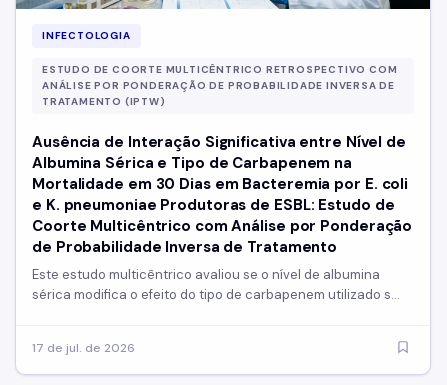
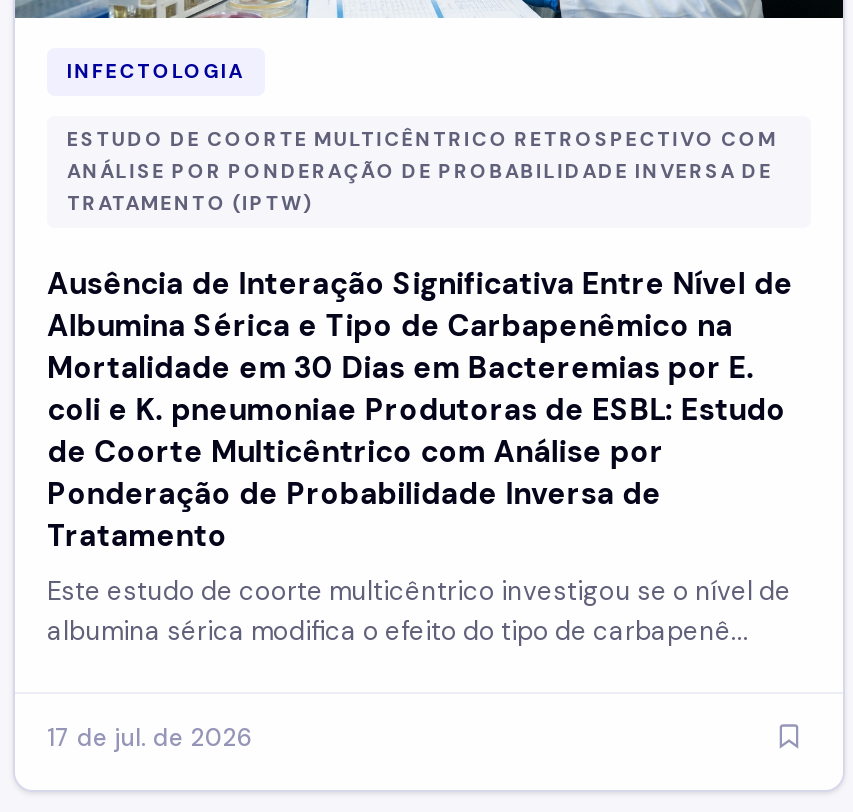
[32,132,412,303] Ausência de Interação Significativa entre Nível de | Albumina Sérica e Tipo de Carbapenem na | Mortalidade em 30 Dias em Bacteremia por E. coli | e K. pneumoniae Produtoras de ESBL: Estudo de | Coorte Multicêntrico com Análise por Ponderação | de Probabilidade Inversa de Tratamento | Este estudo multicêntrico avaliou se o nível de albumina | sérica modifica o efeito do tipo de carbapenem utilizado s... -> [47,264,793,648] Ausência de Interação Significativa Entre Nível de | Albumina Sérica e Tipo de Carbapenêmico na | Mortalidade em 30 Dias em Bacteremias por E. | coli e K. pneumoniae Produtoras de ESBL: Estudo | de Coorte Multicêntrico com Análise por | Ponderação de Probabilidade Inversa de | Tratamento | Este estudo de coorte multicêntrico investigou se o nível de | albumina sérica modifica o efeito do tipo de carbapenê...

